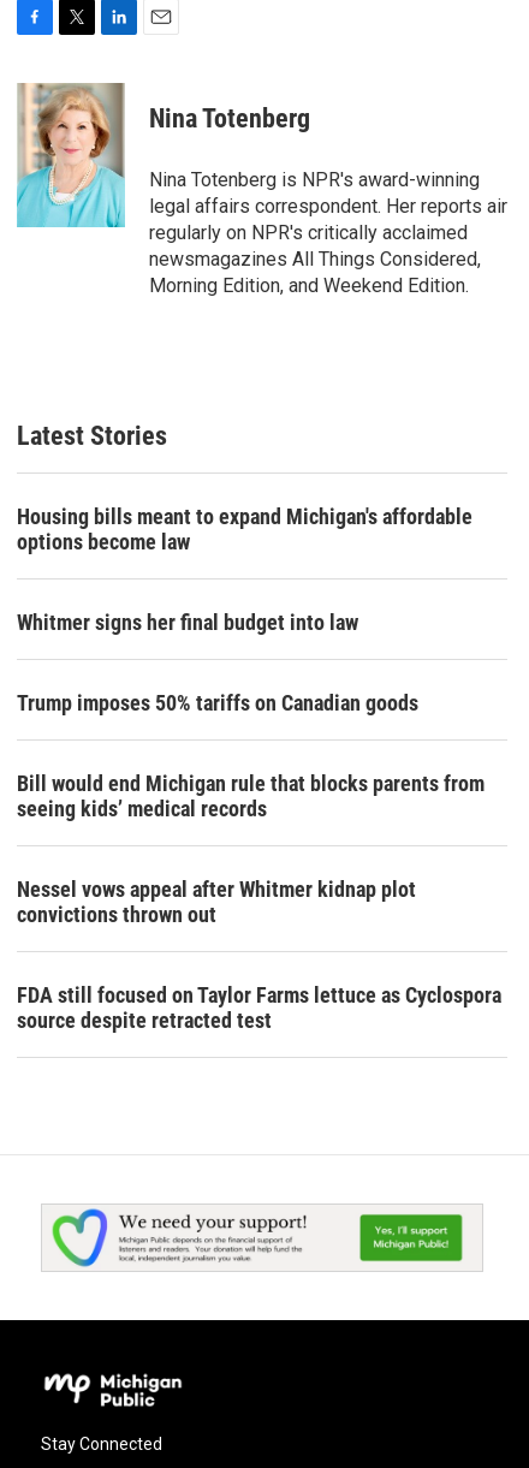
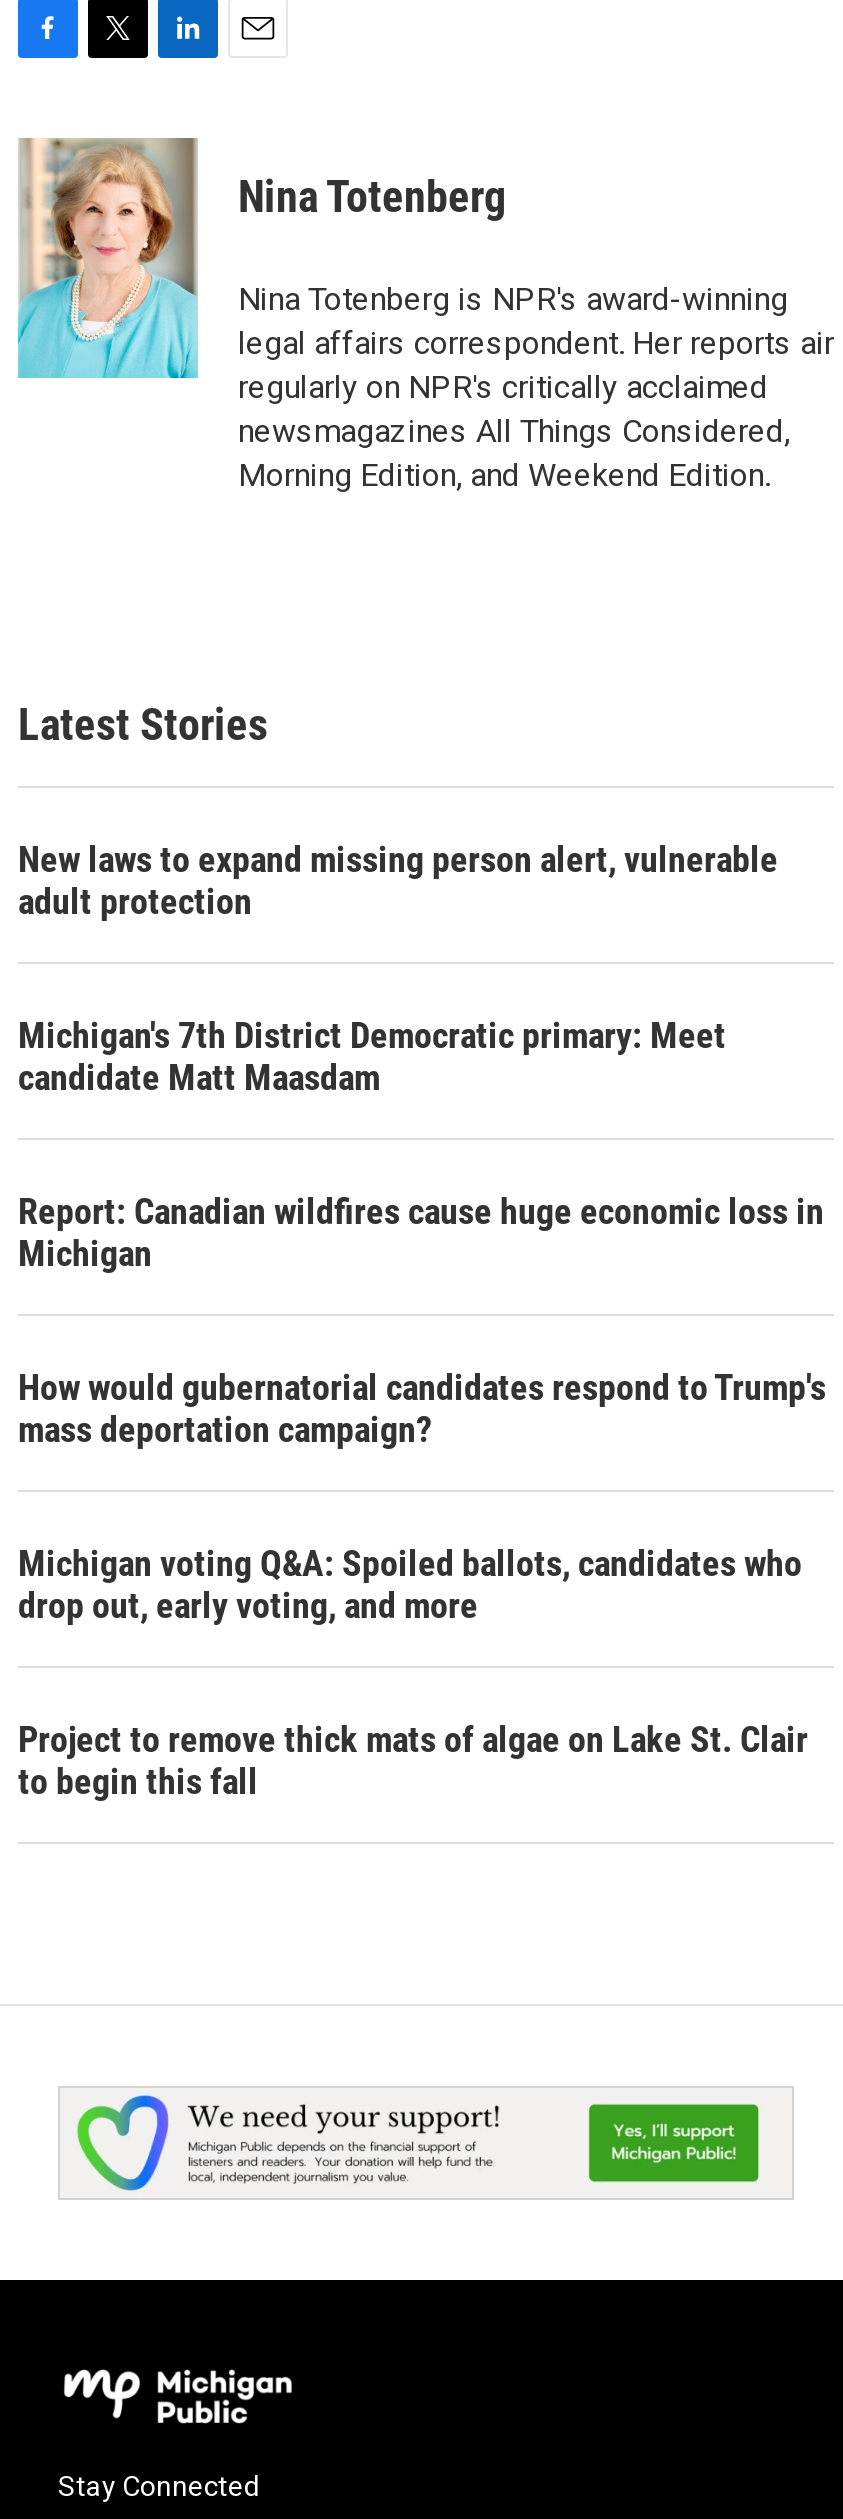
[17,504,472,554] Housing bills meant to expand Michigan's affordable | options become law -> [18,838,778,922] New laws to expand missing person alert, vulnerable | adult protection
[17,610,358,635] Whitmer signs her final budget into law -> [18,1014,726,1098] Michigan's 7th District Democratic primary: Meet | candidate Matt Maasdam
[17,690,418,715] Trump imposes 50% tariffs on Canadian goods -> [18,1190,824,1274] Report: Canadian wildfires cause huge economic loss in | Michigan
[17,771,485,821] Bill would end Michigan rule that blocks parents from | seeing kids’ medical records -> [18,1366,826,1450] How would gubernatorial candidates respond to Trump's | mass deportation campaign?
[17,876,416,927] Nessel vows appeal after Whitmer kidnap plot | convictions thrown out -> [18,1542,802,1626] Michigan voting Q&A: Spoiled ballots, candidates who | drop out, early voting, and more
[17,982,501,1033] FDA still focused on Taylor Farms lettuce as Cyclospora | source despite retracted test -> [18,1718,808,1802] Project to remove thick mats of algae on Lake St. Clair | to begin this fall

